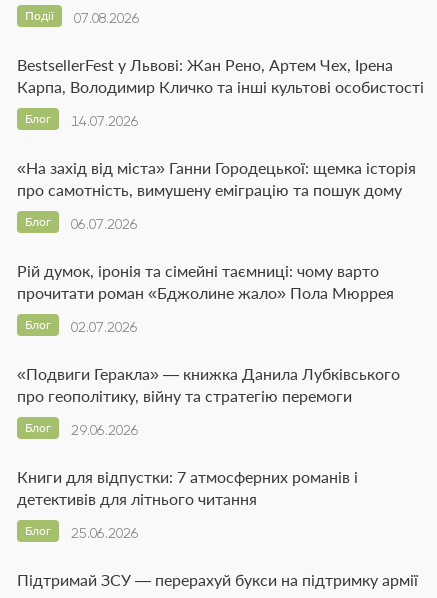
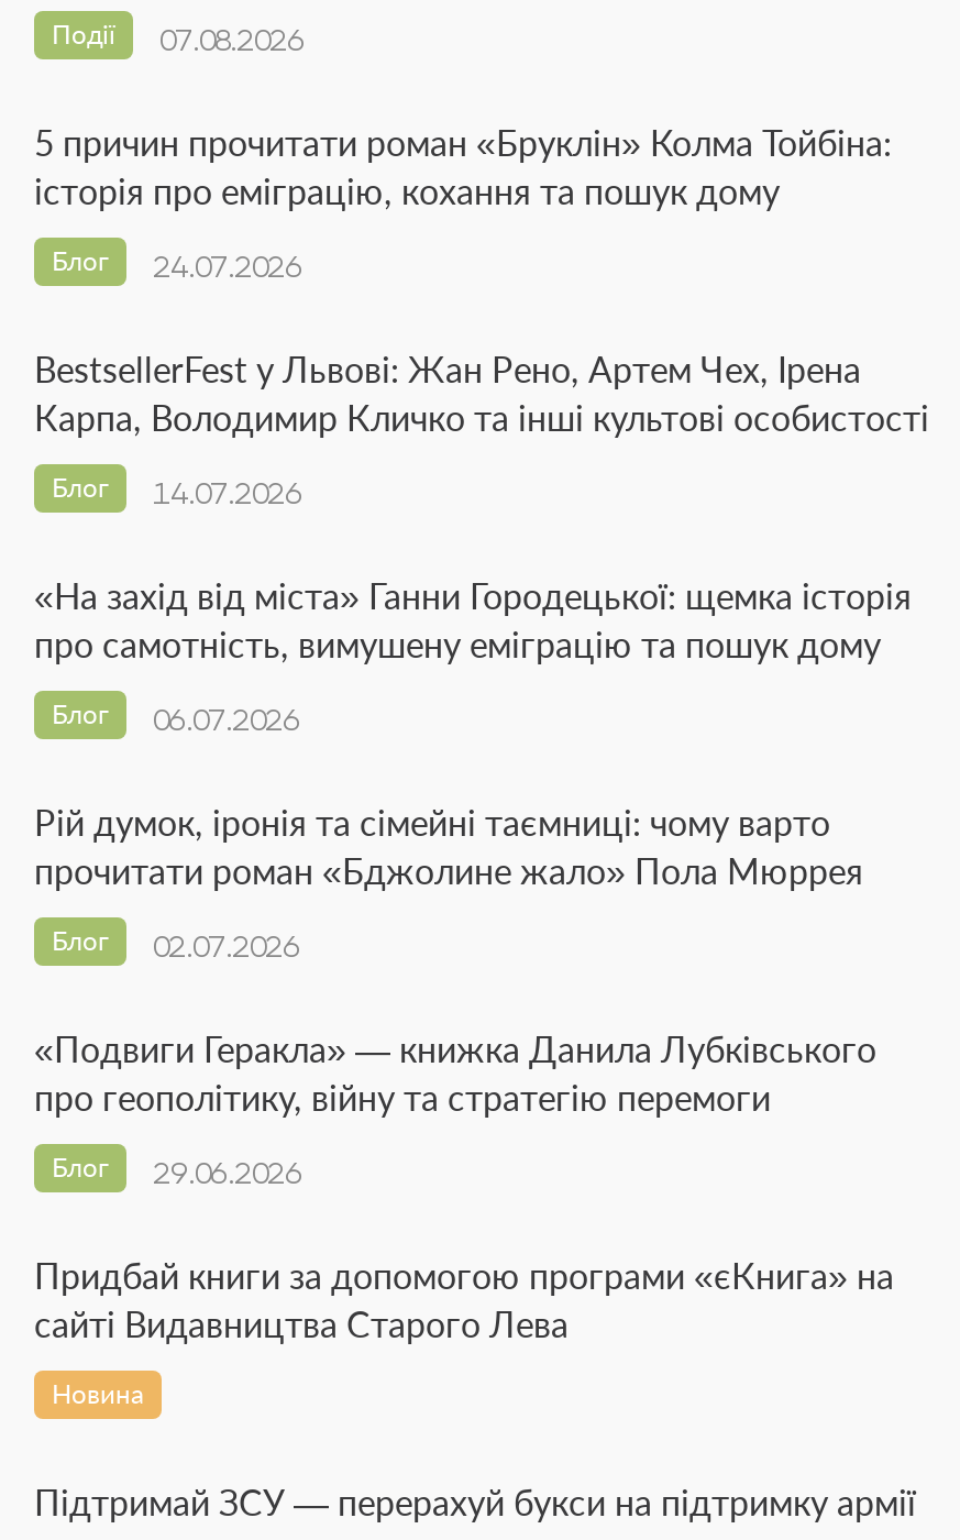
none -> [34,121,892,284] 5 причин прочитати роман «Бруклін» Колма Тойбіна: | історія про еміграцію, кохання та пошук дому | 24.07.2026 | Блог
[17,467,358,508] Книги для відпустки: 7 атмосферних романів і | детективів для літнього читання -> [34,1254,894,1344] Придбай книги за допомогою програми «єКнига» на | сайті Видавництва Старого Лева
[25,523,139,541] 25.06.2026 | Блог -> [52,1377,144,1410] Новина

